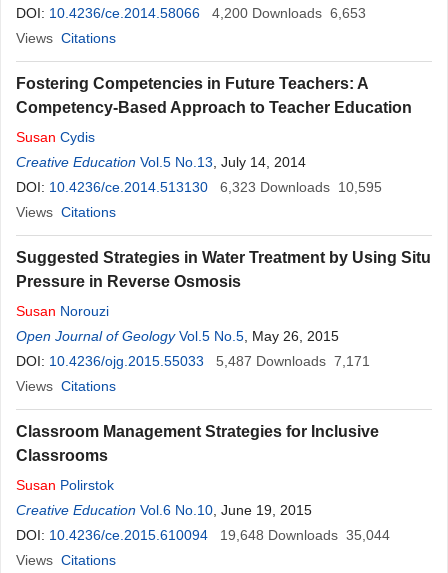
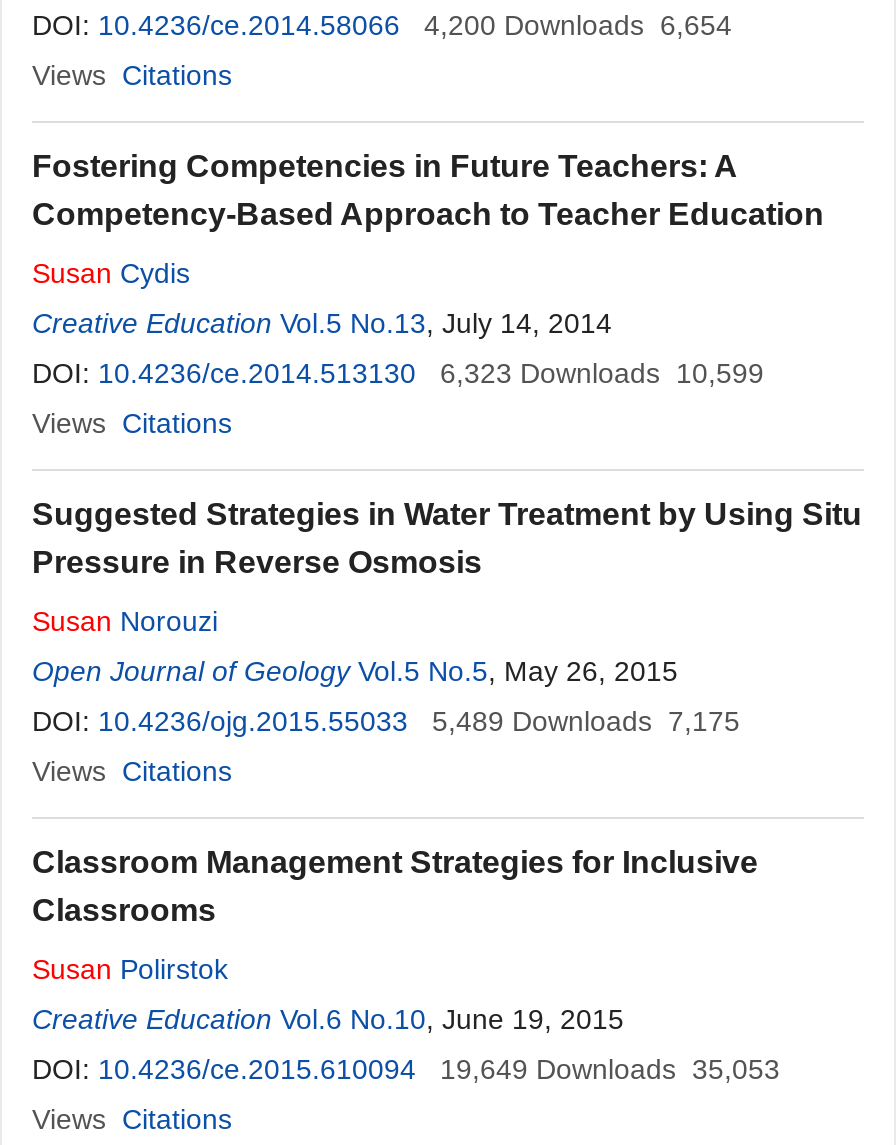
[16,5,366,21] DOI: 10.4236/ce.2014.58066 4,200 Downloads 6,653 -> [32,9,732,41] DOI: 10.4236/ce.2014.58066 4,200 Downloads 6,654
[16,179,382,195] DOI: 10.4236/ce.2014.513130 6,323 Downloads 10,595 -> [32,357,764,389] DOI: 10.4236/ce.2014.513130 6,323 Downloads 10,599
[16,353,370,369] DOI: 10.4236/ojg.2015.55033 5,487 Downloads 7,171 -> [32,705,740,737] DOI: 10.4236/ojg.2015.55033 5,489 Downloads 7,175
[16,527,390,543] DOI: 10.4236/ce.2015.610094 19,648 Downloads 35,044 -> [32,1053,780,1085] DOI: 10.4236/ce.2015.610094 19,649 Downloads 35,053

